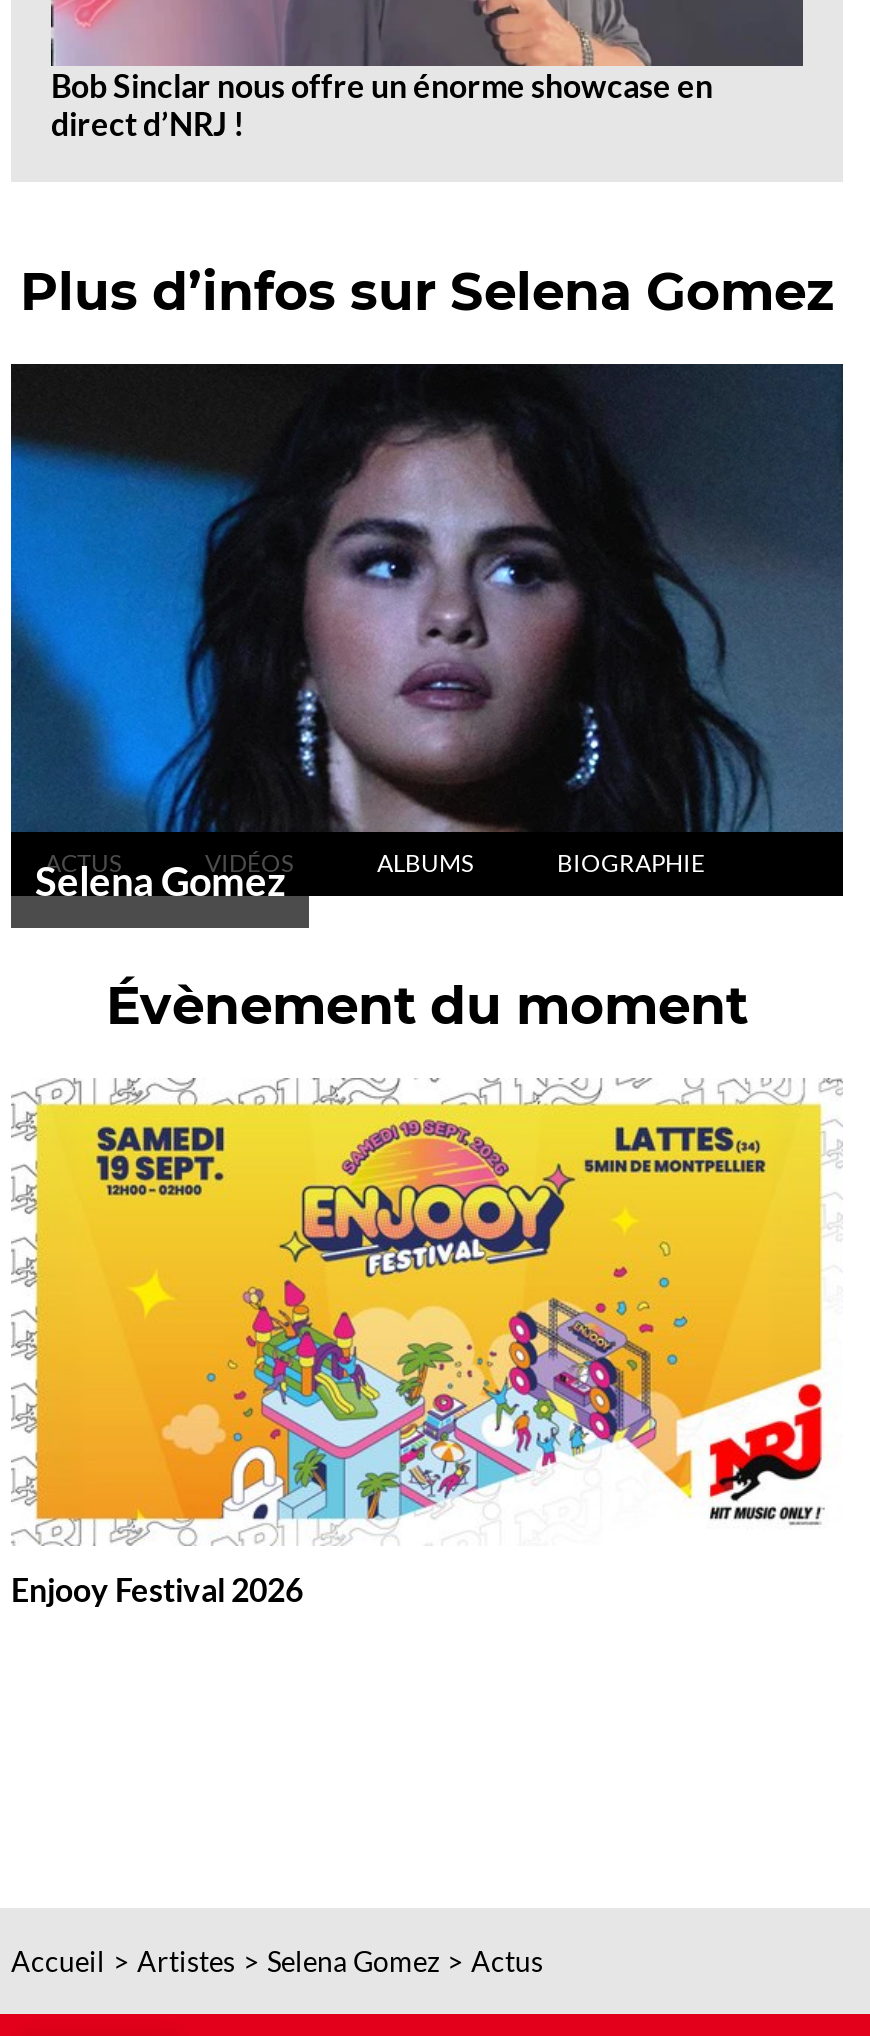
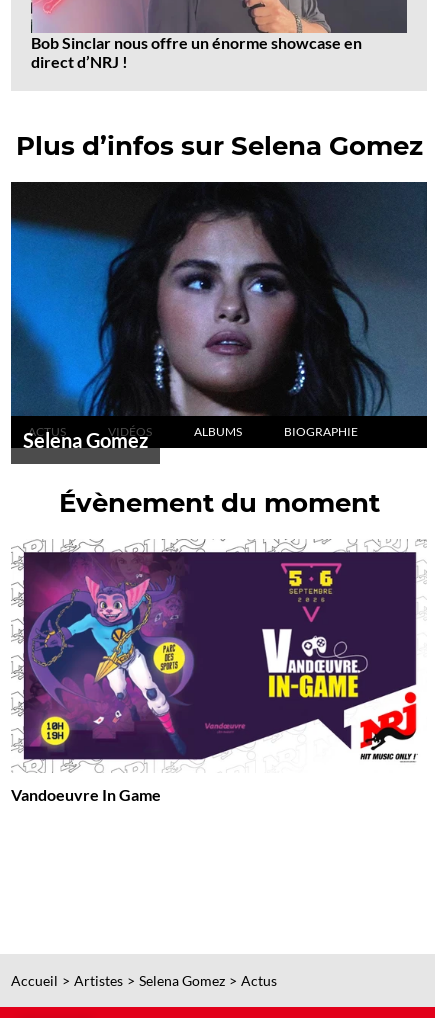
[11,1102,823,1609] [image] | Enjooy Festival 2026 -> [11,551,417,804] [image] | Vandoeuvre In Game

